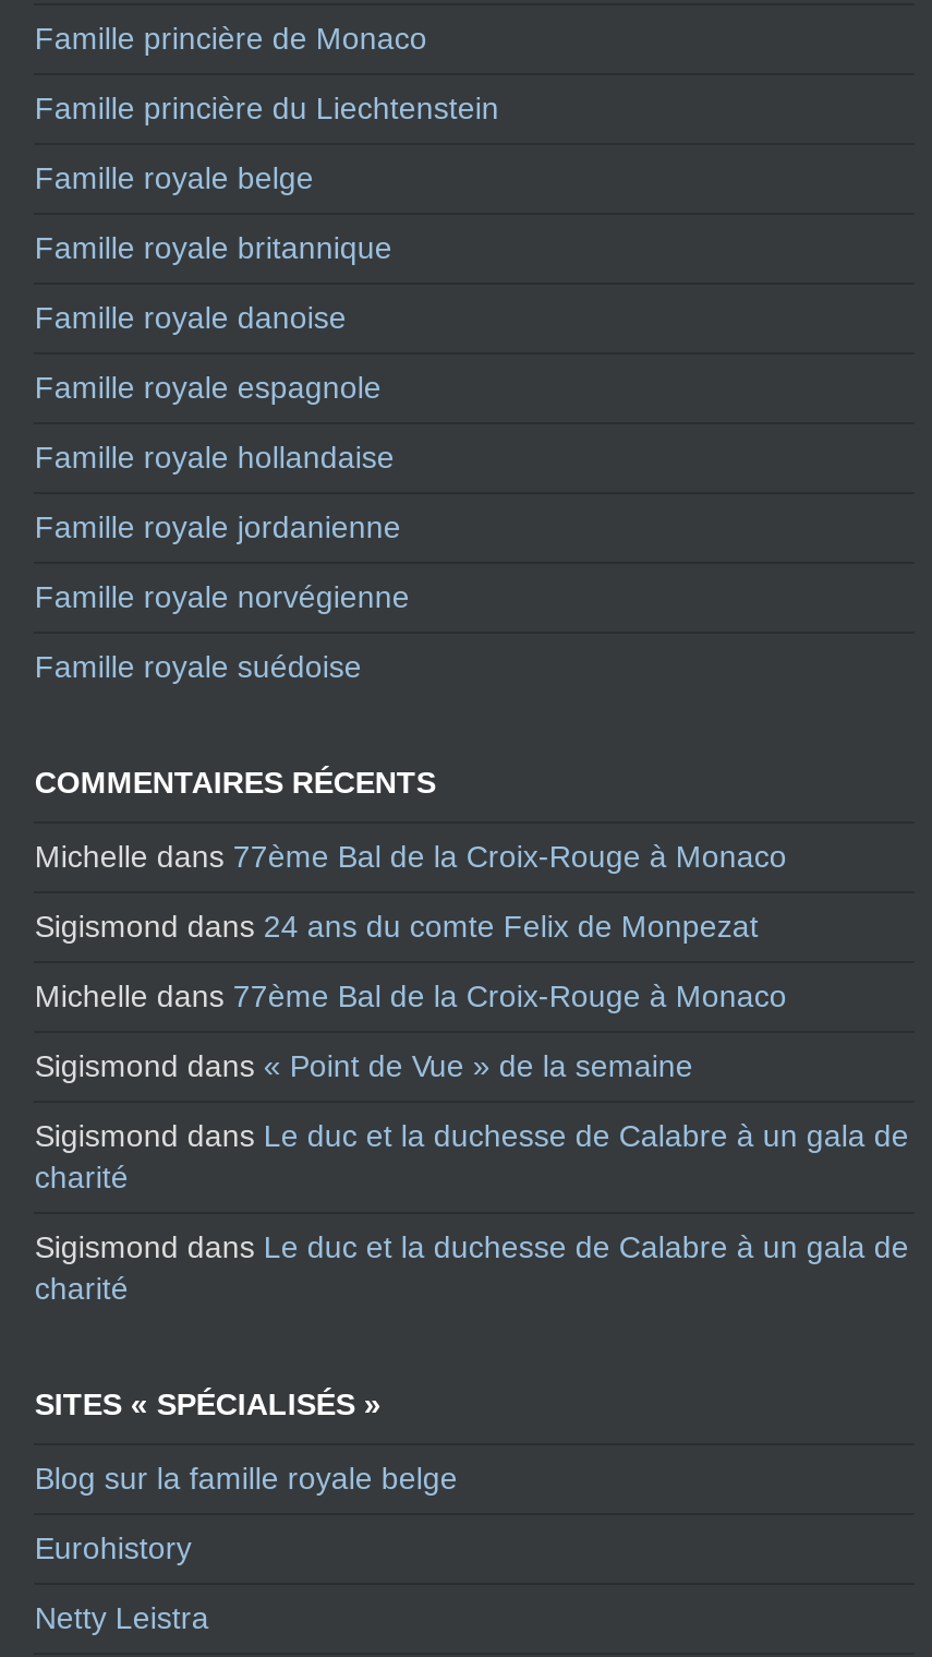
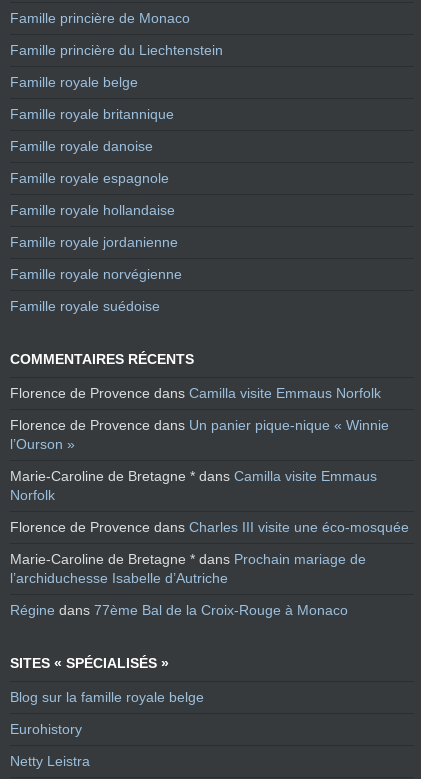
[35,839,787,874] Michelle dans 77ème Bal de la Croix-Rouge à Monaco -> [10,385,381,401] Florence de Provence dans Camilla visite Emmaus Norfolk
[35,908,758,943] Sigismond dans 24 ans du comte Felix de Monpezat -> [10,417,389,452] Florence de Provence dans Un panier pique-nique « Winnie | l’Ourson »
[35,978,787,1013] Michelle dans 77ème Bal de la Croix-Rouge à Monaco -> [10,468,377,503] Marie-Caroline de Bretagne * dans Camilla visite Emmaus | Norfolk
[35,1048,693,1083] Sigismond dans « Point de Vue » de la semaine -> [10,519,409,535] Florence de Provence dans Charles III visite une éco-mosquée
[35,1118,909,1194] Sigismond dans Le duc et la duchesse de Calabre à un gala de | charité -> [10,551,366,586] Marie-Caroline de Bretagne * dans Prochain mariage de | l’archiduchesse Isabelle d’Autriche
[35,1229,909,1306] Sigismond dans Le duc et la duchesse de Calabre à un gala de | charité -> [10,602,348,618] Régine dans 77ème Bal de la Croix-Rouge à Monaco

